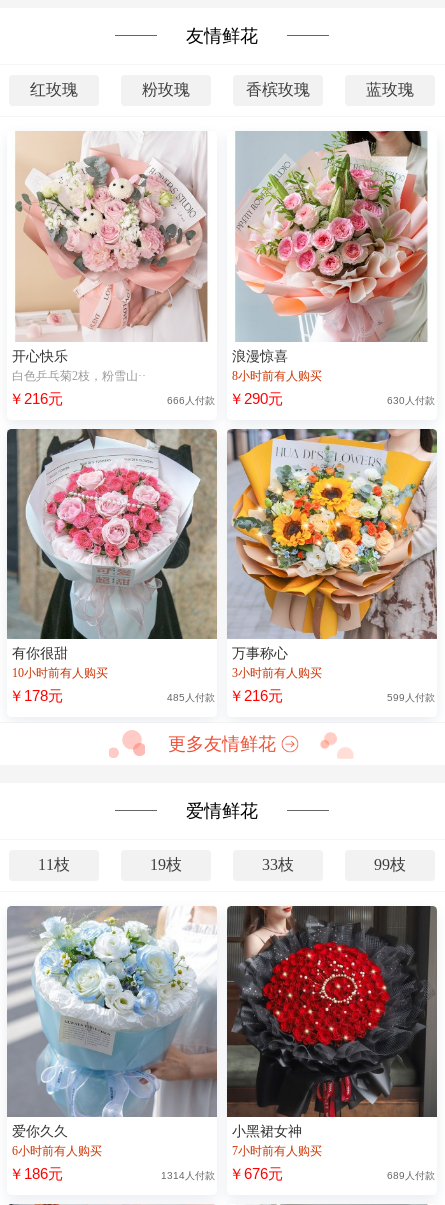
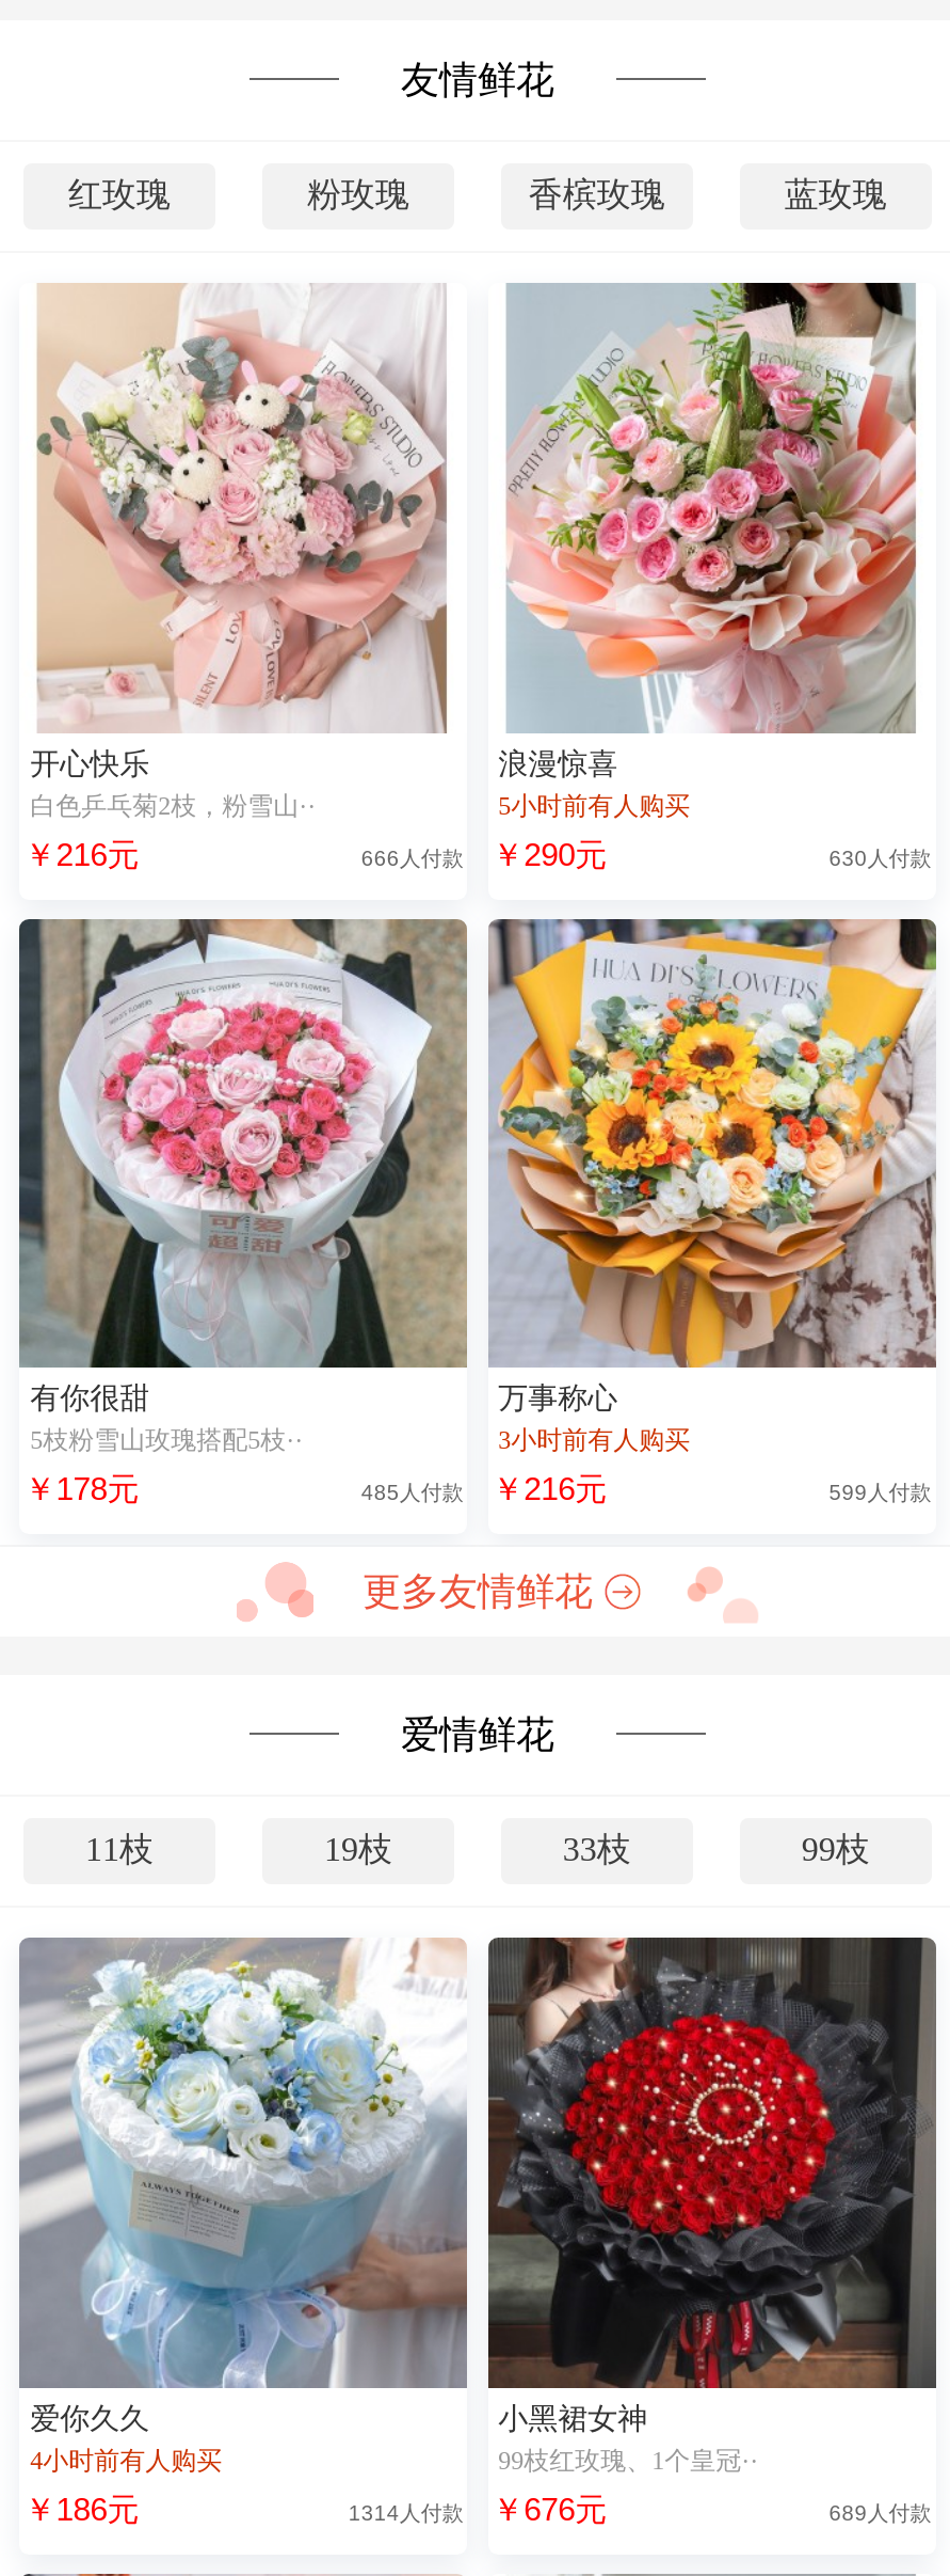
[232,369,322,383] 8小时前有人购买 -> [498,790,690,820] 5小时前有人购买
[12,666,108,680] 10小时前有人购买 -> [30,1425,303,1455] 5枝粉雪山玫瑰搭配5枝··
[12,1144,102,1158] 6小时前有人购买 -> [30,2445,222,2475] 4小时前有人购买
[232,1144,322,1158] 7小时前有人购买 -> [498,2445,758,2475] 99枝红玫瑰、1个皇冠··

